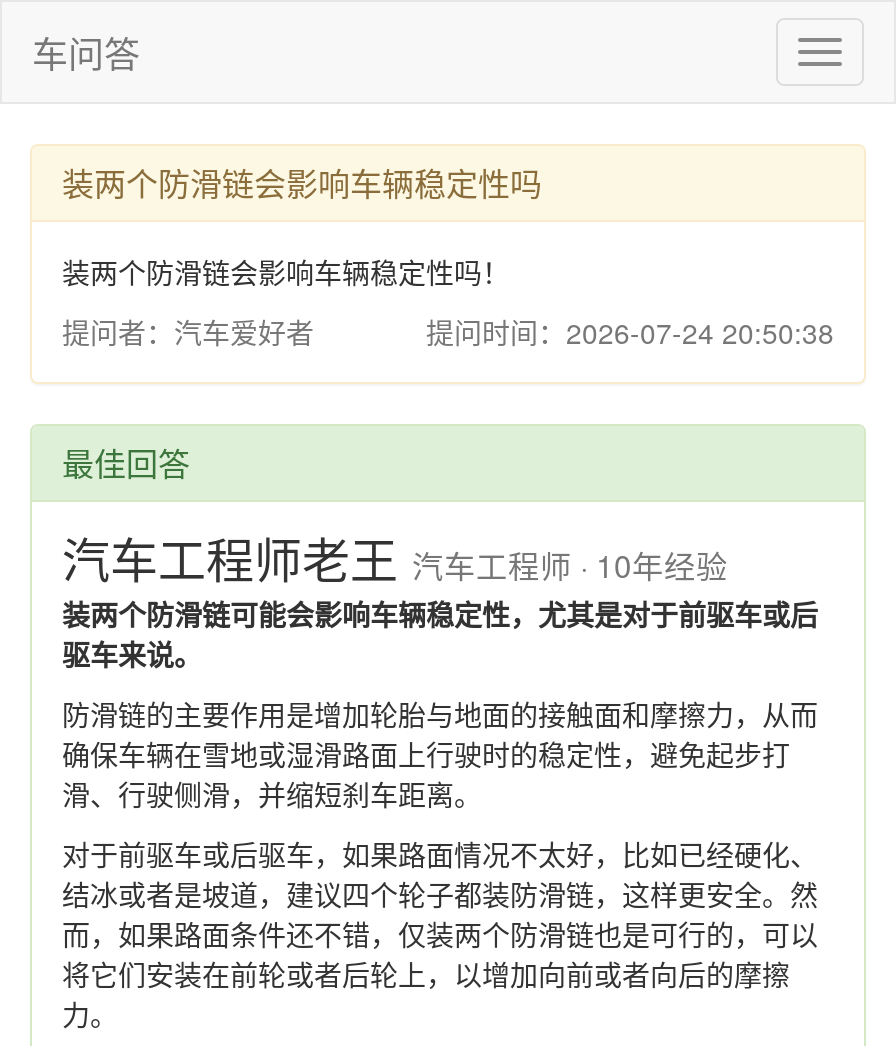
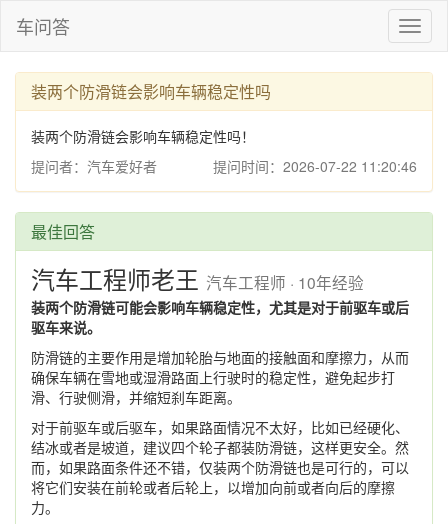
[426,312,834,352] 提问时间：2026-07-24 20:50:38 -> [213,156,417,176] 提问时间：2026-07-22 11:20:46

